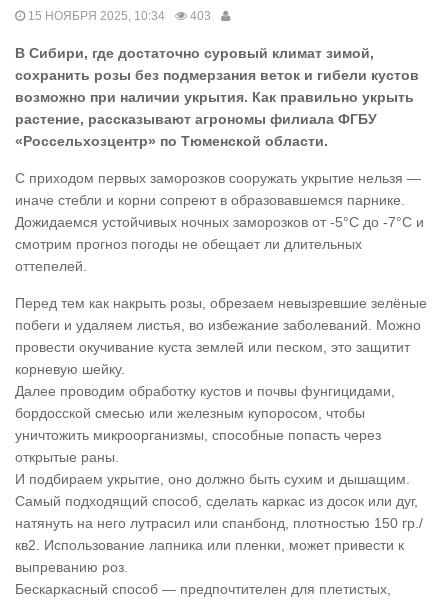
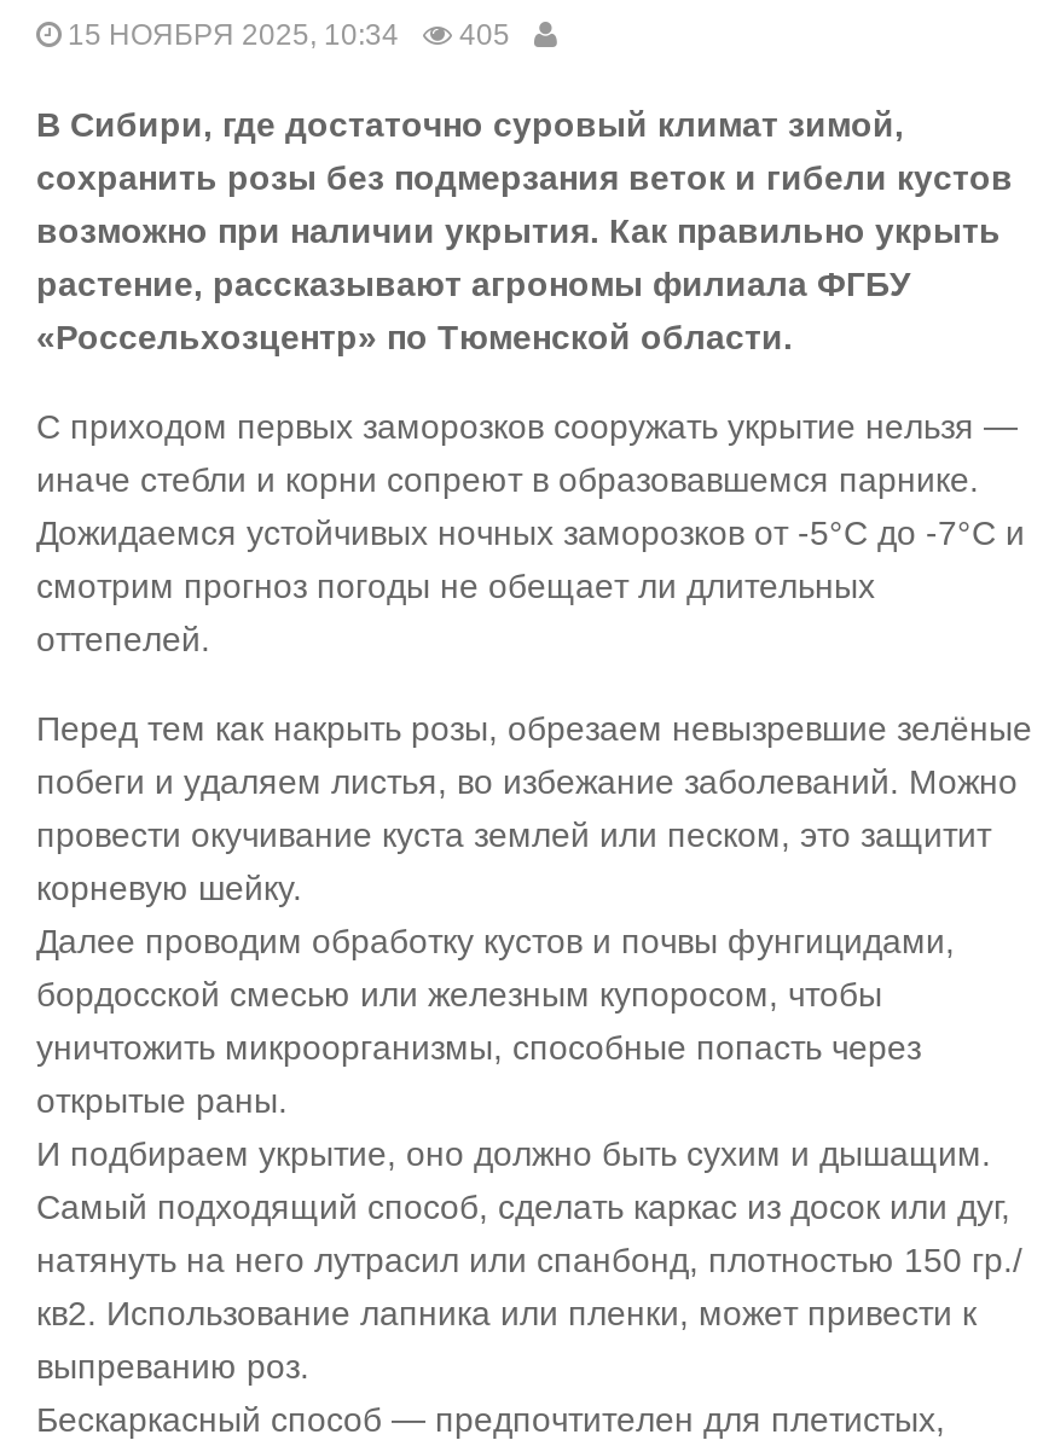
[25,9,211,23] 15 НОЯБРЯ 2025, 10:34 403 -> [60,18,510,52] 15 НОЯБРЯ 2025, 10:34 405

